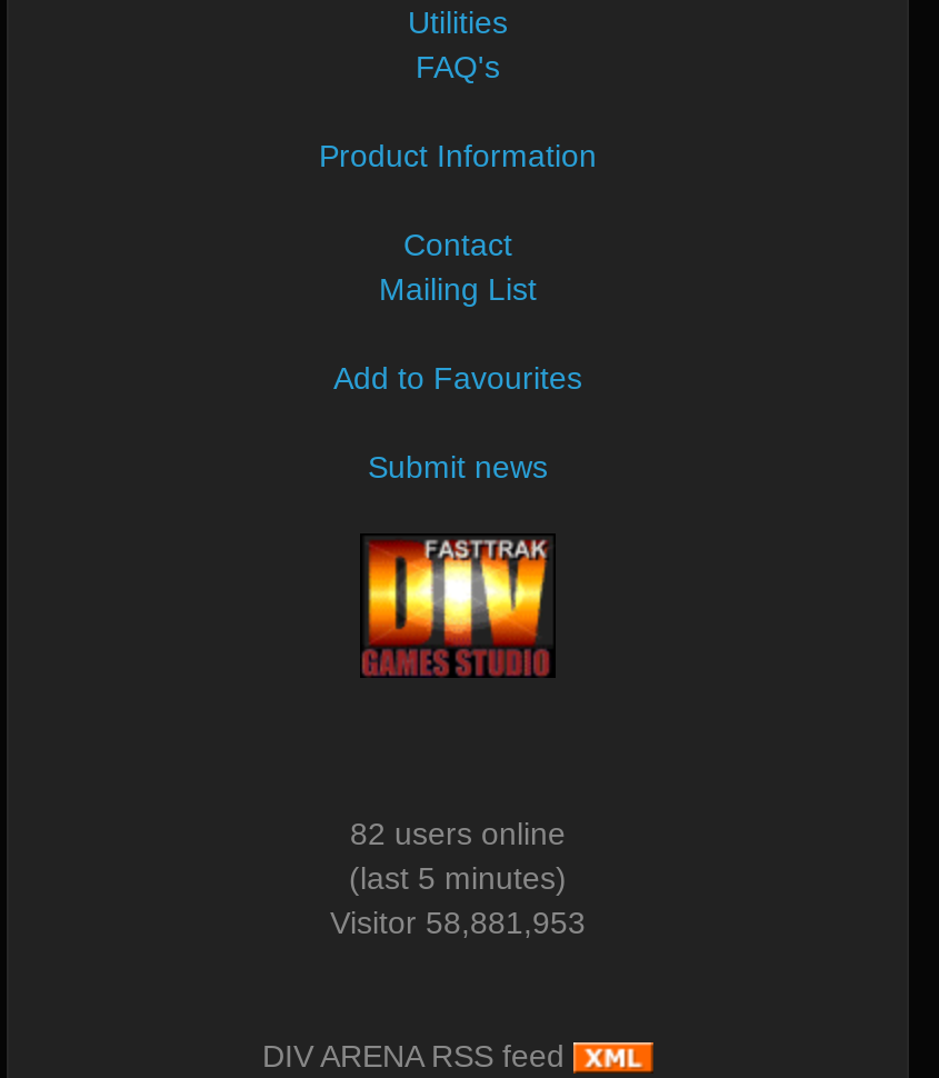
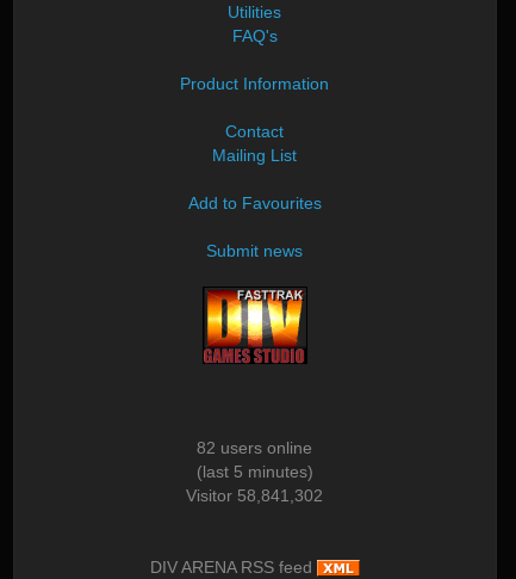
[330,904,586,940] Visitor 58,881,953 -> [186,486,324,505] Visitor 58,841,302

